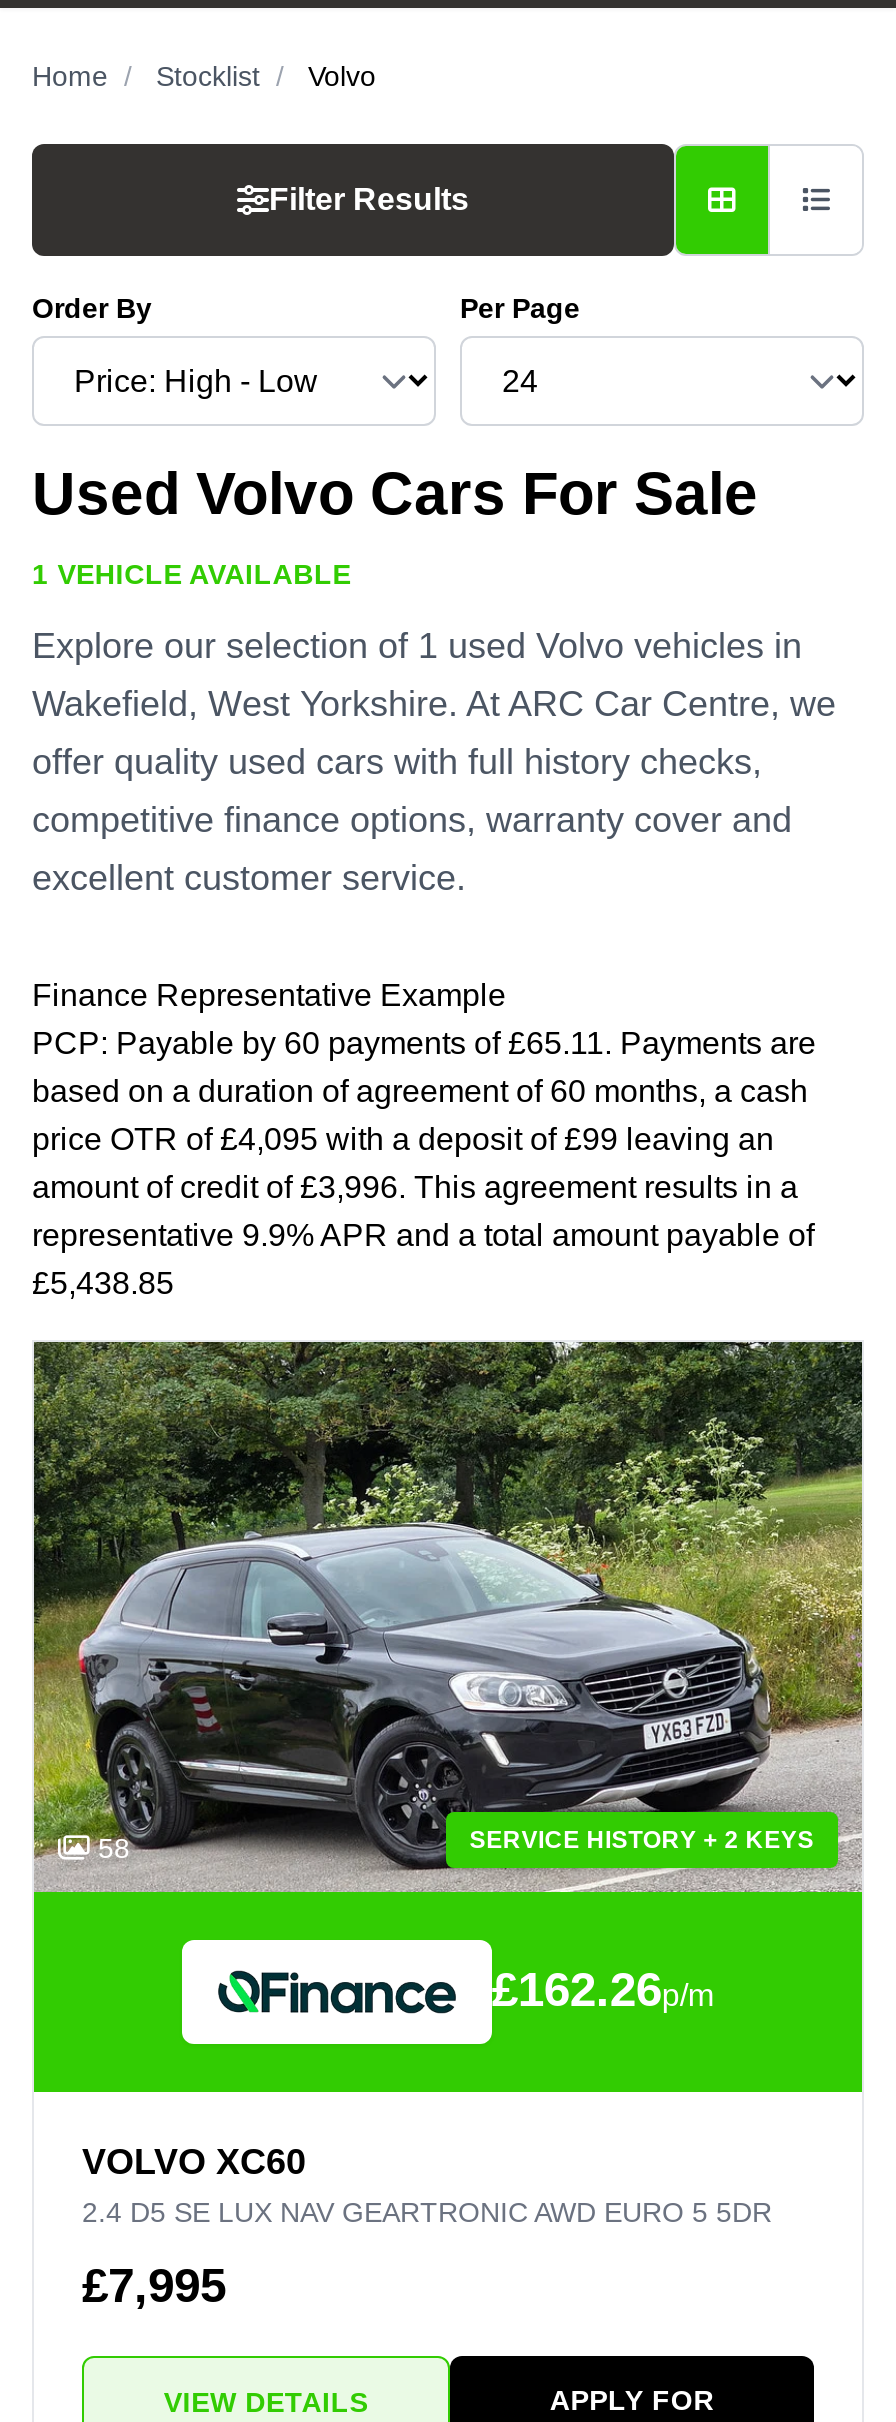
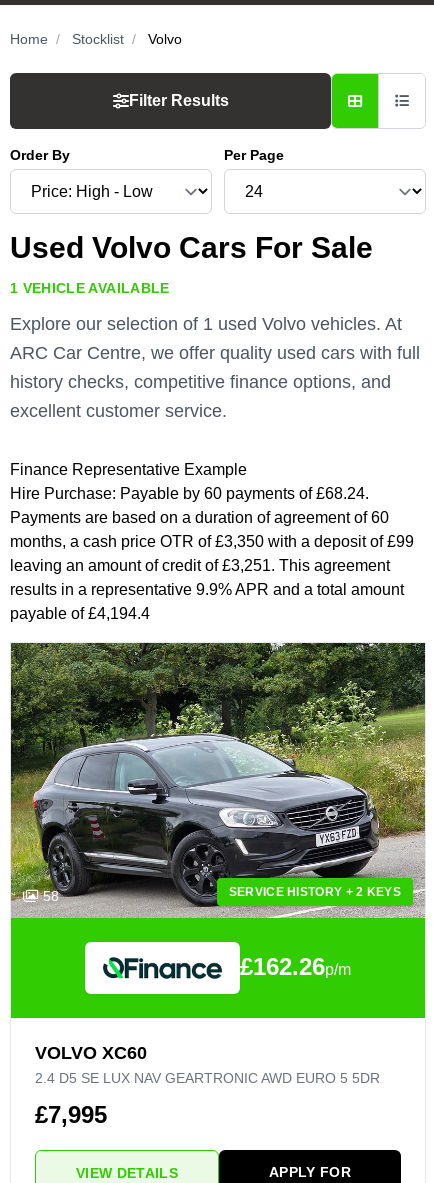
[32,626,836,840] Explore our selection of 1 used Volvo vehicles in | Wakefield, West Yorkshire. At ARC Car Centre, we | offer quality used cars with full history checks, | competitive finance options, warranty cover and -> [10,314,420,392] Explore our selection of 1 used Volvo vehicles. At | ARC Car Centre, we offer quality used cars with full | history checks, competitive finance options, and
[32,1026,816,1300] PCP: Payable by 60 payments of £65.11. Payments are | based on a duration of agreement of 60 months, a cash | price OTR of £4,095 with a deposit of £99 leaving an | amount of credit of £3,996. This agreement results in a | representative 9.9% APR and a total amount payable of | £5,438.85 -> [10,485,414,622] Hire Purchase: Payable by 60 payments of £68.24. | Payments are based on a duration of agreement of 60 | months, a cash price OTR of £3,350 with a deposit of £99 | leaving an amount of credit of £3,251. This agreement | results in a representative 9.9% APR and a total amount | payable of £4,194.4

